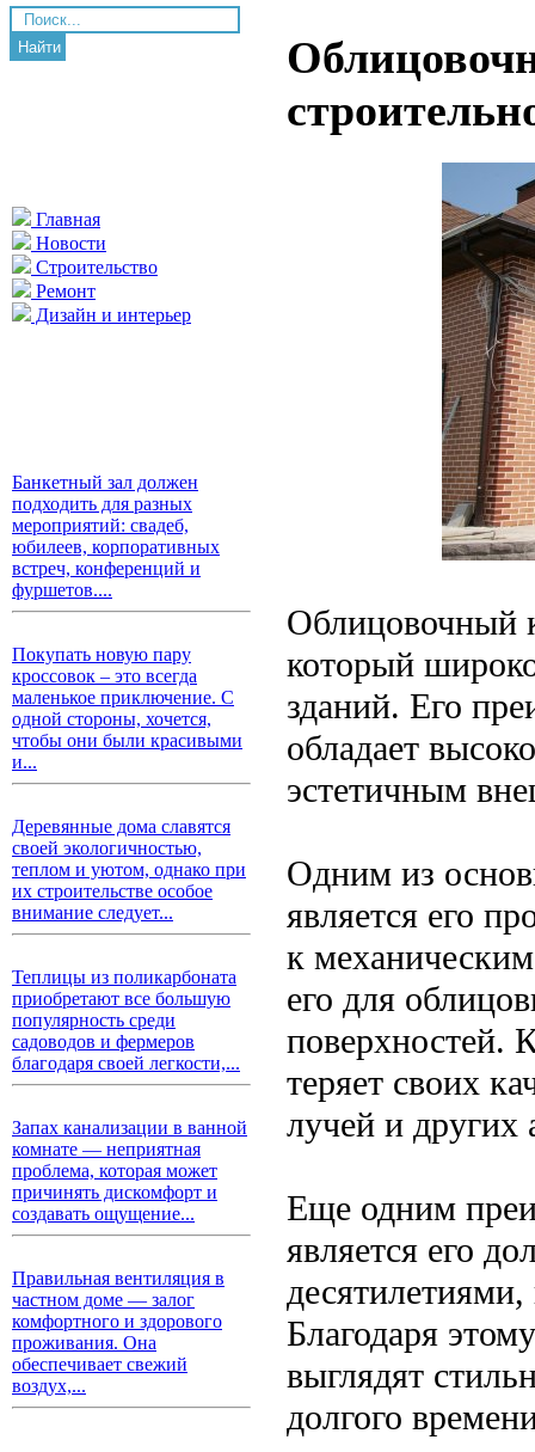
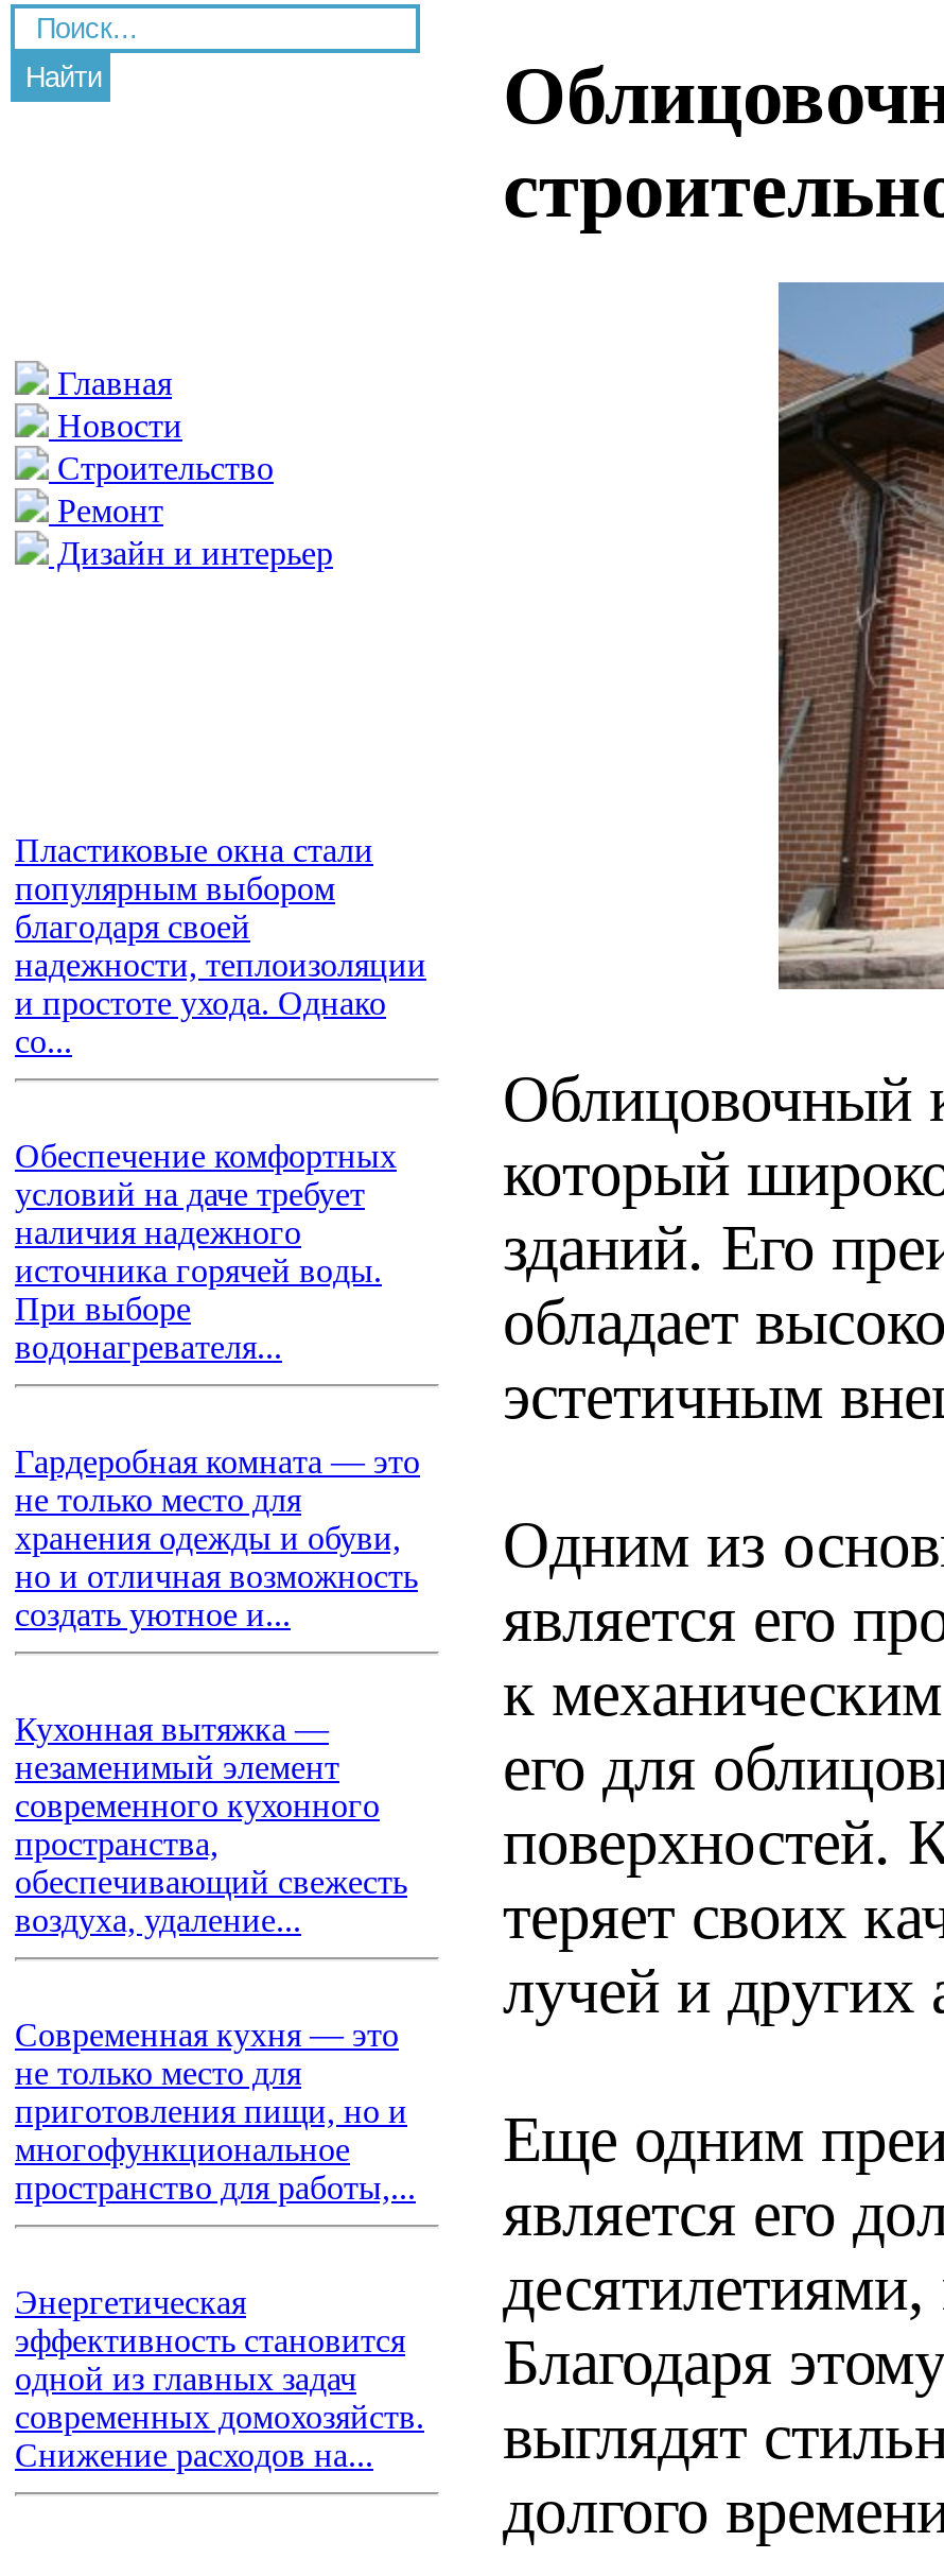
[12,472,220,600] Банкетный зал должен | подходить для разных | мероприятий: свадеб, | юбилеев, корпоративных | встреч, конференций и | фуршетов.... -> [15,832,426,1059] Пластиковые окна стали | популярным выбором | благодаря своей | надежности, теплоизоляции | и простоте ухода. Однако | со...
[12,644,242,772] Покупать новую пару | кроссовок – это всегда | маленькое приключение. С | одной стороны, хочется, | чтобы они были красивыми | и... -> [15,1138,397,1365] Обеспечение комфортных | условий на даче требует | наличия надежного | источника горячей воды. | При выборе | водонагревателя...
[12,816,246,923] Деревянные дома славятся | своей экологичностью, | теплом и уютом, однако при | их строительстве особое | внимание следует... -> [15,1443,420,1632] Гардеробная комната — это | не только место для | хранения одежды и обуви, | но и отличная возможность | создать уютное и...
[12,967,240,1073] Теплицы из поликарбоната | приобретают все большую | популярность среди | садоводов и фермеров | благодаря своей легкости,... -> [15,1711,407,1938] Кухонная вытяжка — | незаменимый элемент | современного кухонного | пространства, | обеспечивающий свежесть | воздуха, удаление...
[12,1117,247,1224] Запах канализации в ванной | комнате — неприятная | проблема, которая может | причинять дискомфорт и | создавать ощущение... -> [15,2017,416,2206] Современная кухня — это | не только место для | приготовления пищи, но и | многофункциональное | пространство для работы,...
[12,1268,225,1396] Правильная вентиляция в | частном доме — залог | комфортного и здорового | проживания. Она | обеспечивает свежий | воздух,... -> [15,2284,424,2473] Энергетическая | эффективность становится | одной из главных задач | современных домохозяйств. | Снижение расходов на...

